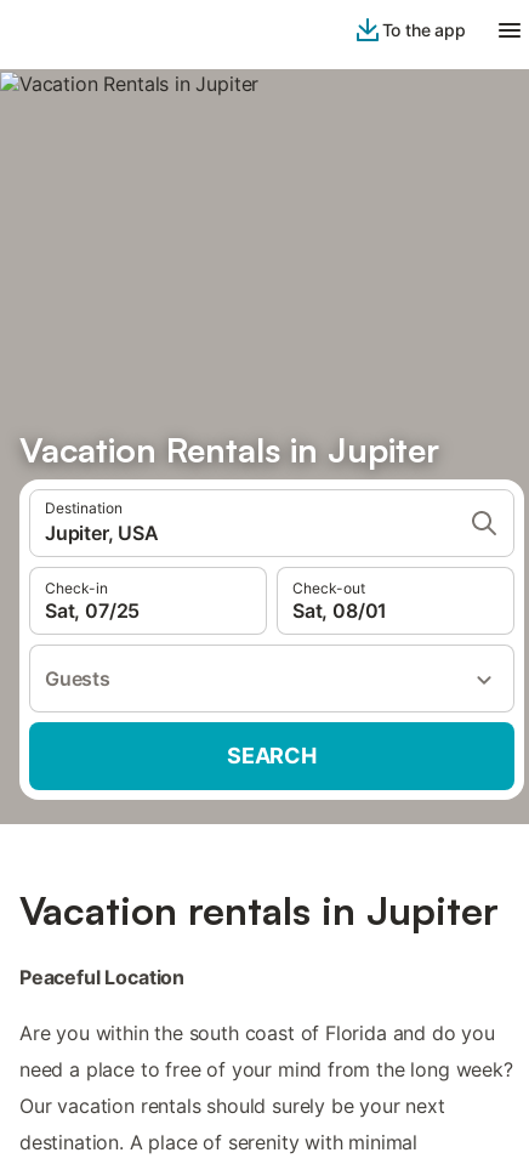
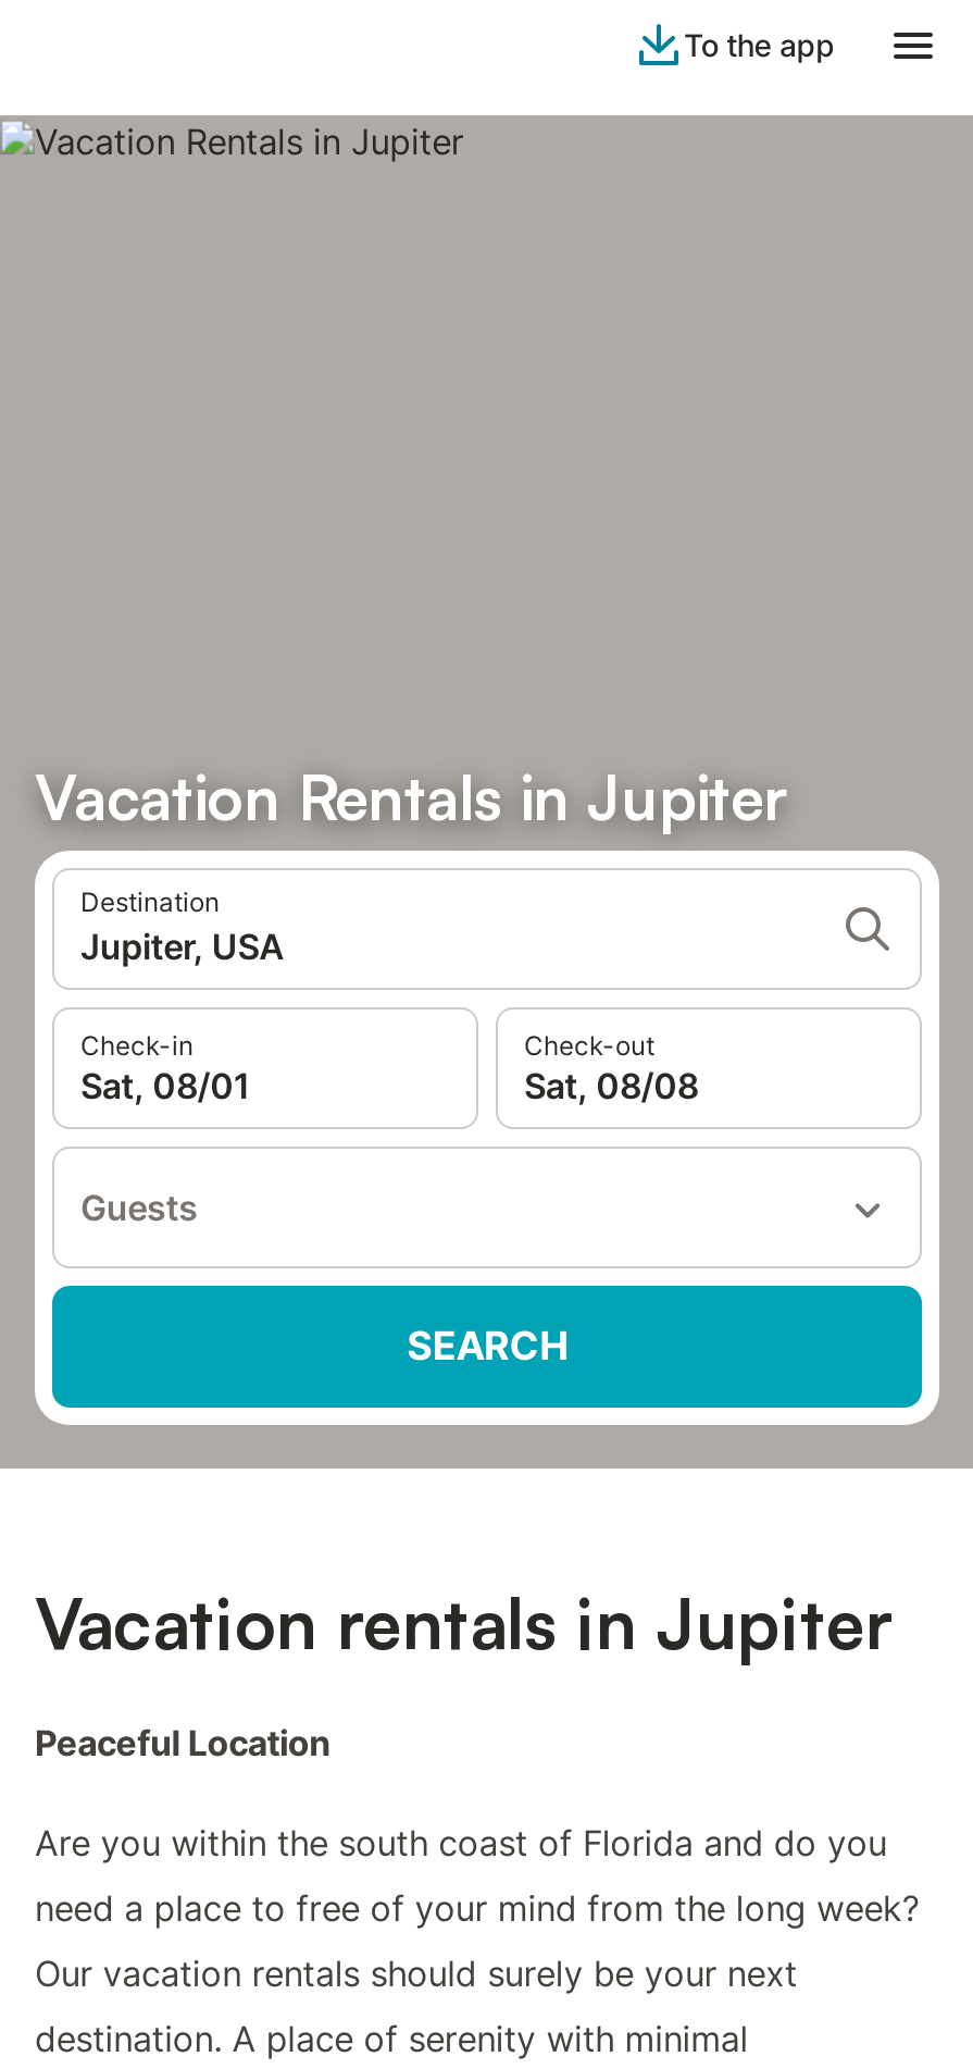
[45,598,140,623] Sat, 07/25 -> [80,1064,250,1107] Sat, 08/01
[292,598,387,623] Sat, 08/01 -> [524,1064,698,1107] Sat, 08/08

